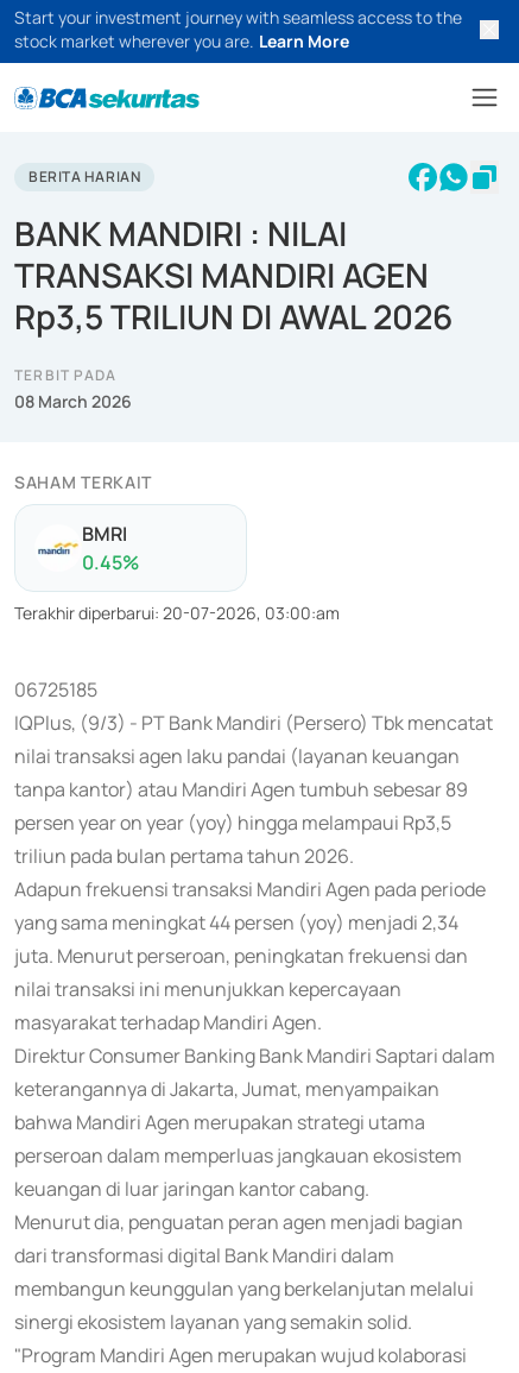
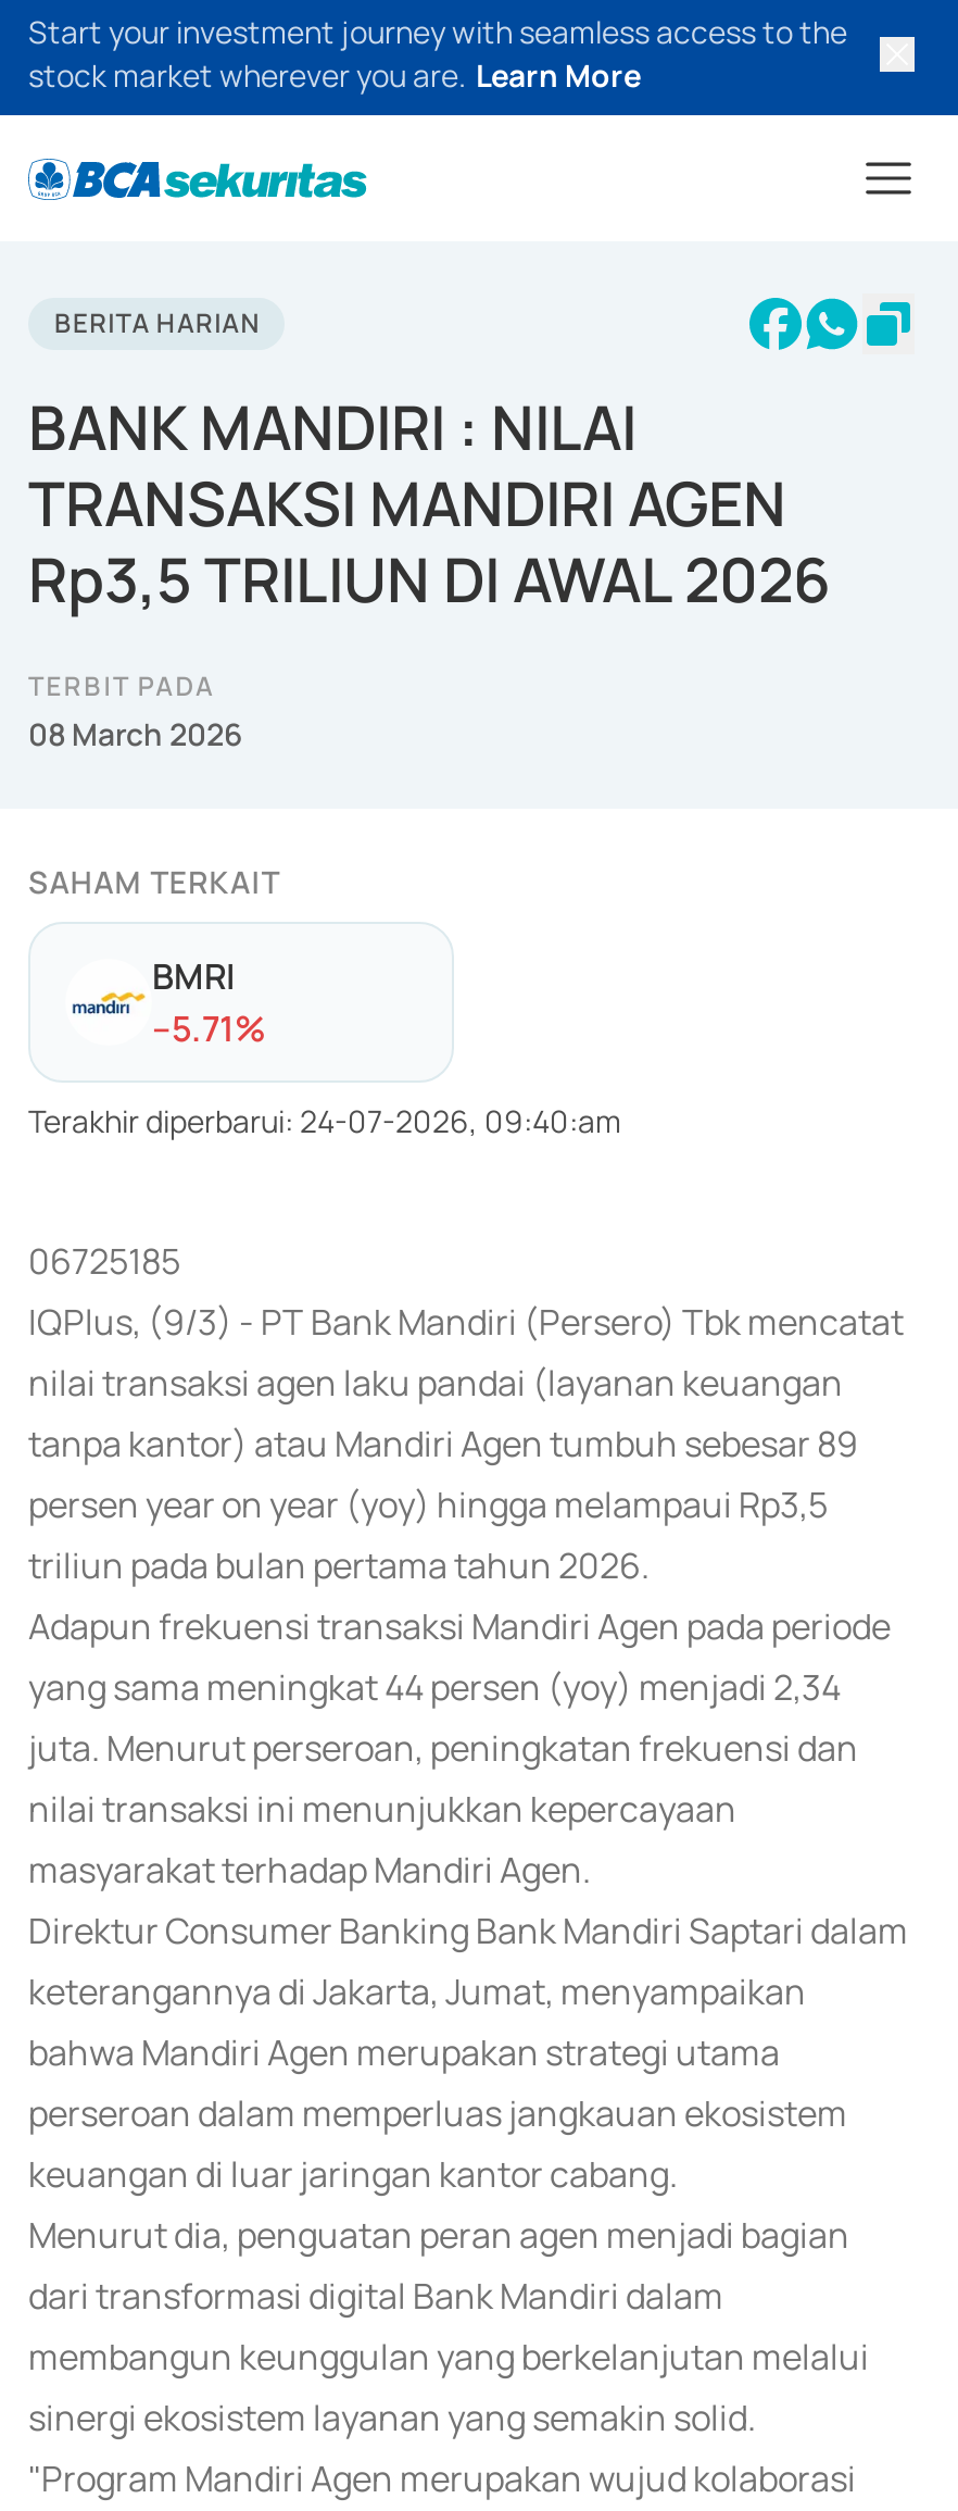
[82,549,139,575] 0.45% -> [152,1004,265,1052] --5.71%
[14,602,340,624] Terakhir diperbarui: 20-07-2026, 03:00:am -> [28,1100,621,1141] Terakhir diperbarui: 24-07-2026, 09:40:am

